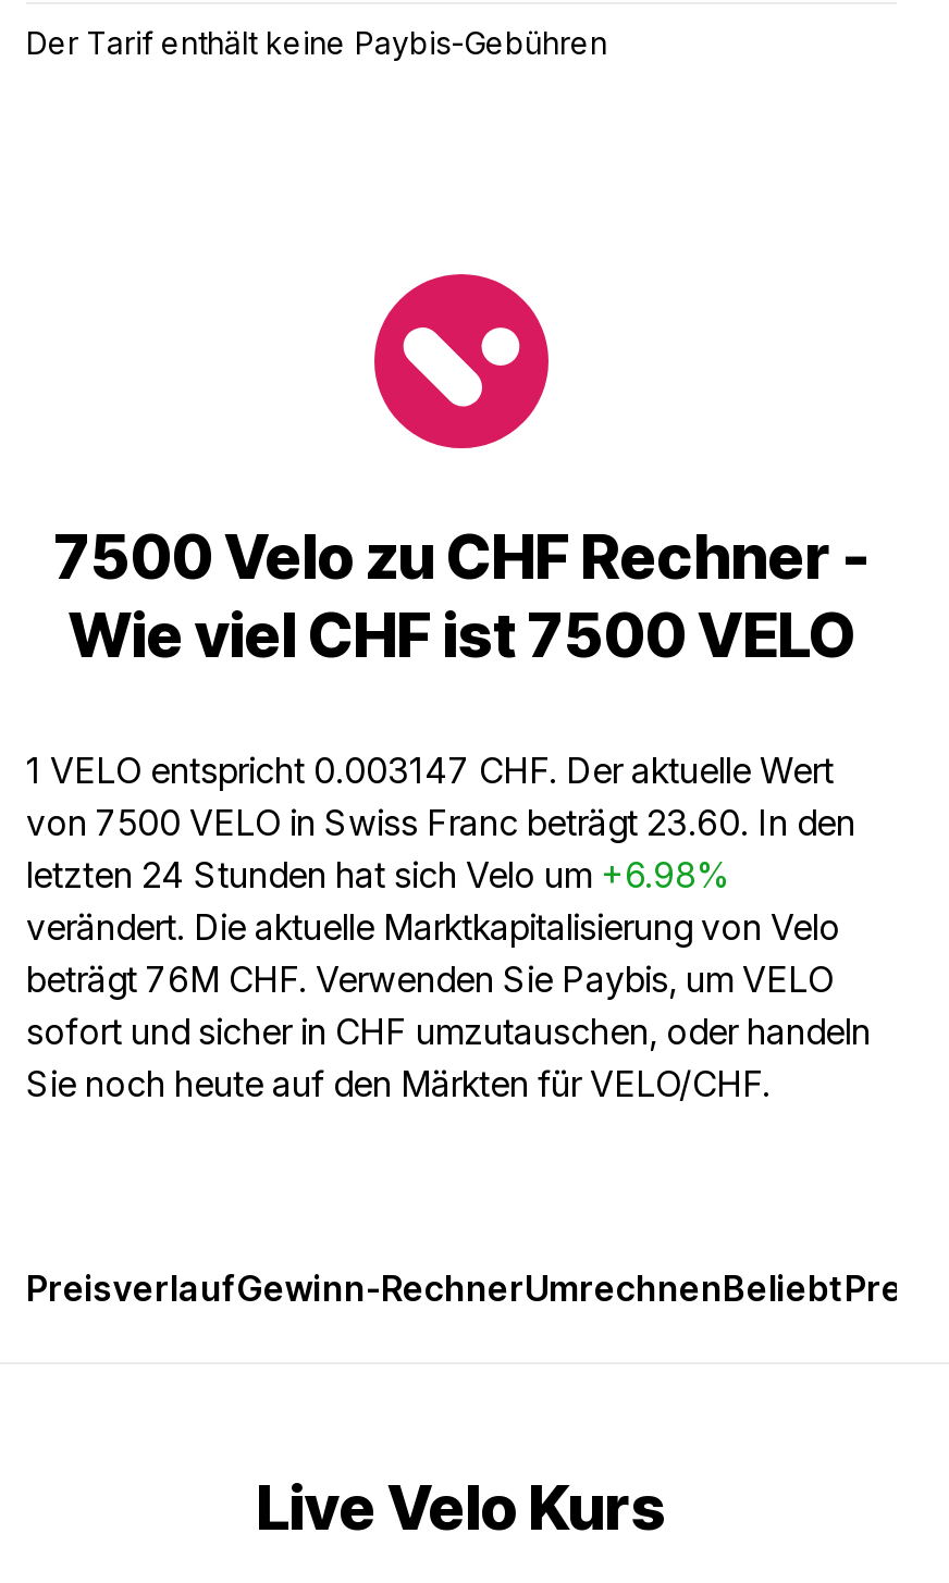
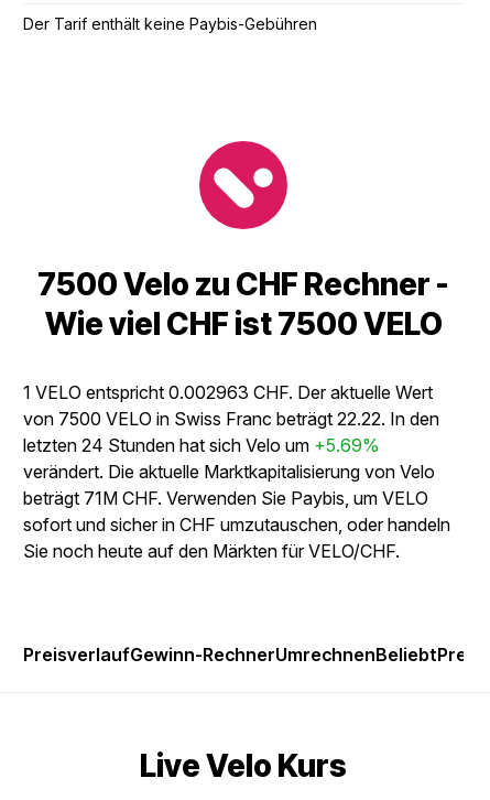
[26,749,834,792] 1 VELO entspricht 0.003147 CHF. Der aktuelle Wert -> [23,381,433,403] 1 VELO entspricht 0.002963 CHF. Der aktuelle Wert
[26,801,855,844] von 7500 VELO in Swiss Franc beträgt 23.60. In den -> [23,408,439,430] von 7500 VELO in Swiss Franc beträgt 22.22. In den
[26,853,731,896] letzten 24 Stunden hat sich Velo um +6.98% -> [23,434,380,456] letzten 24 Stunden hat sich Velo um +5.69%
[26,957,834,1001] beträgt 76M CHF. Verwenden Sie Paybis, um VELO -> [23,487,428,509] beträgt 71M CHF. Verwenden Sie Paybis, um VELO

